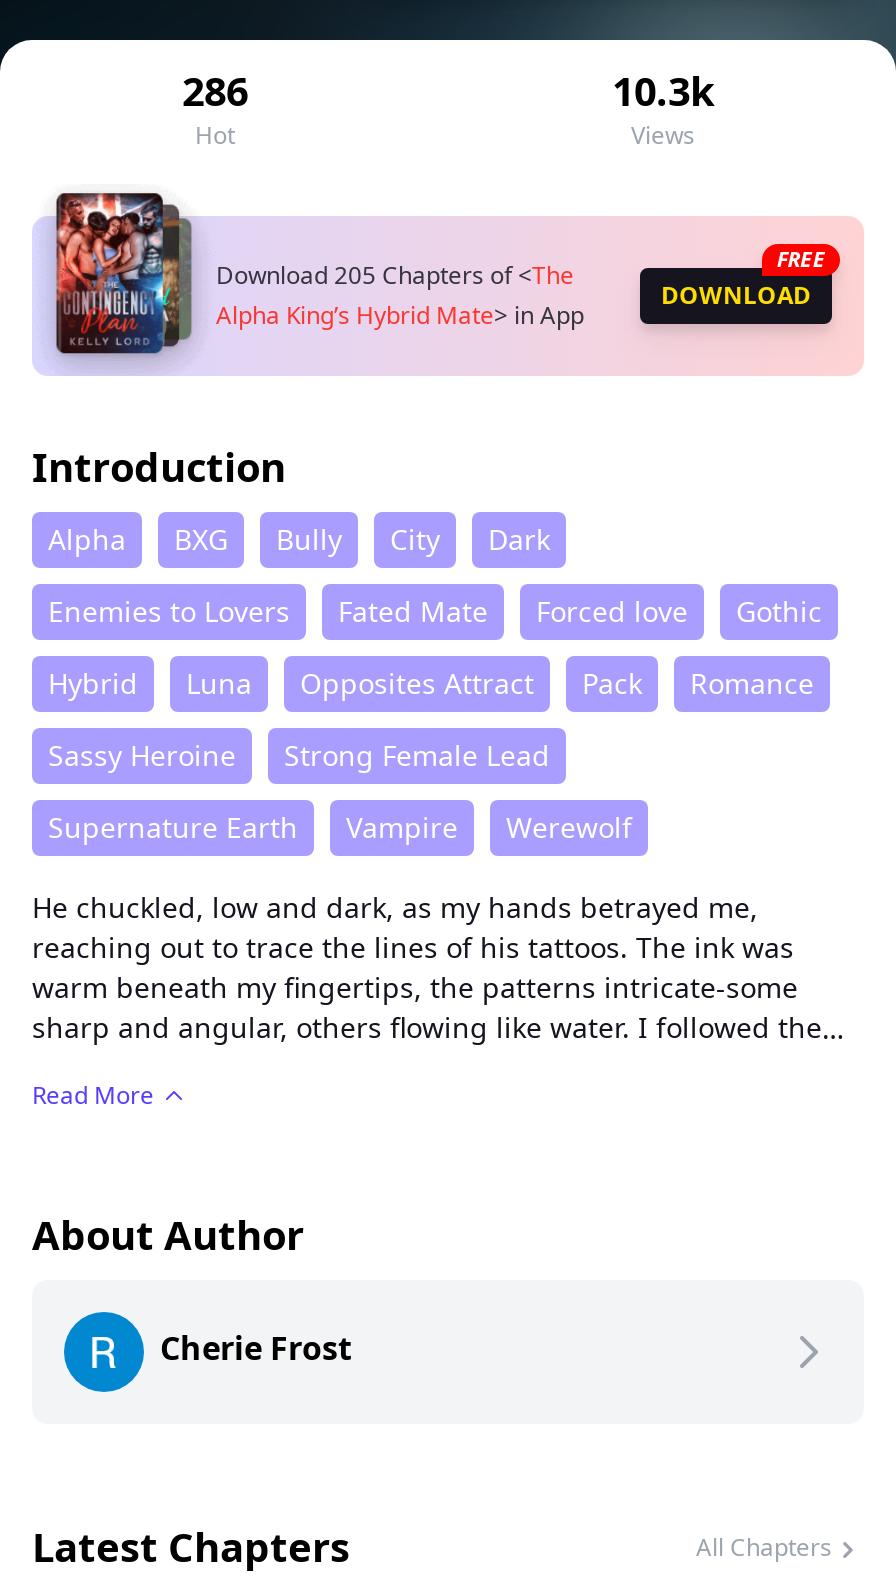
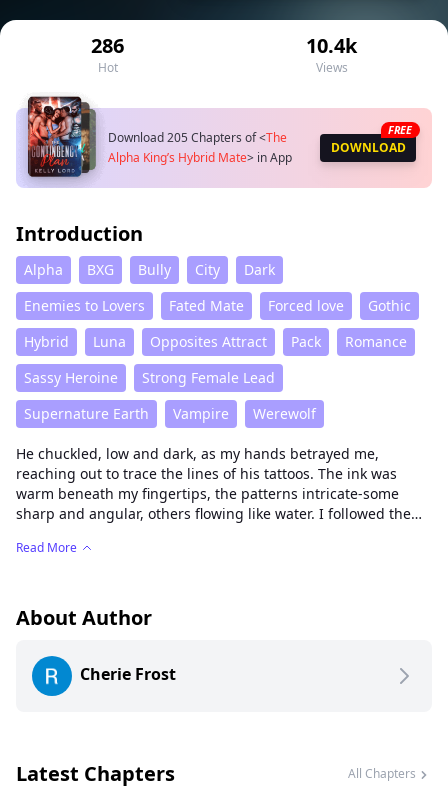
[612,65,714,119] 10.3k -> [306,32,357,59] 10.4k

